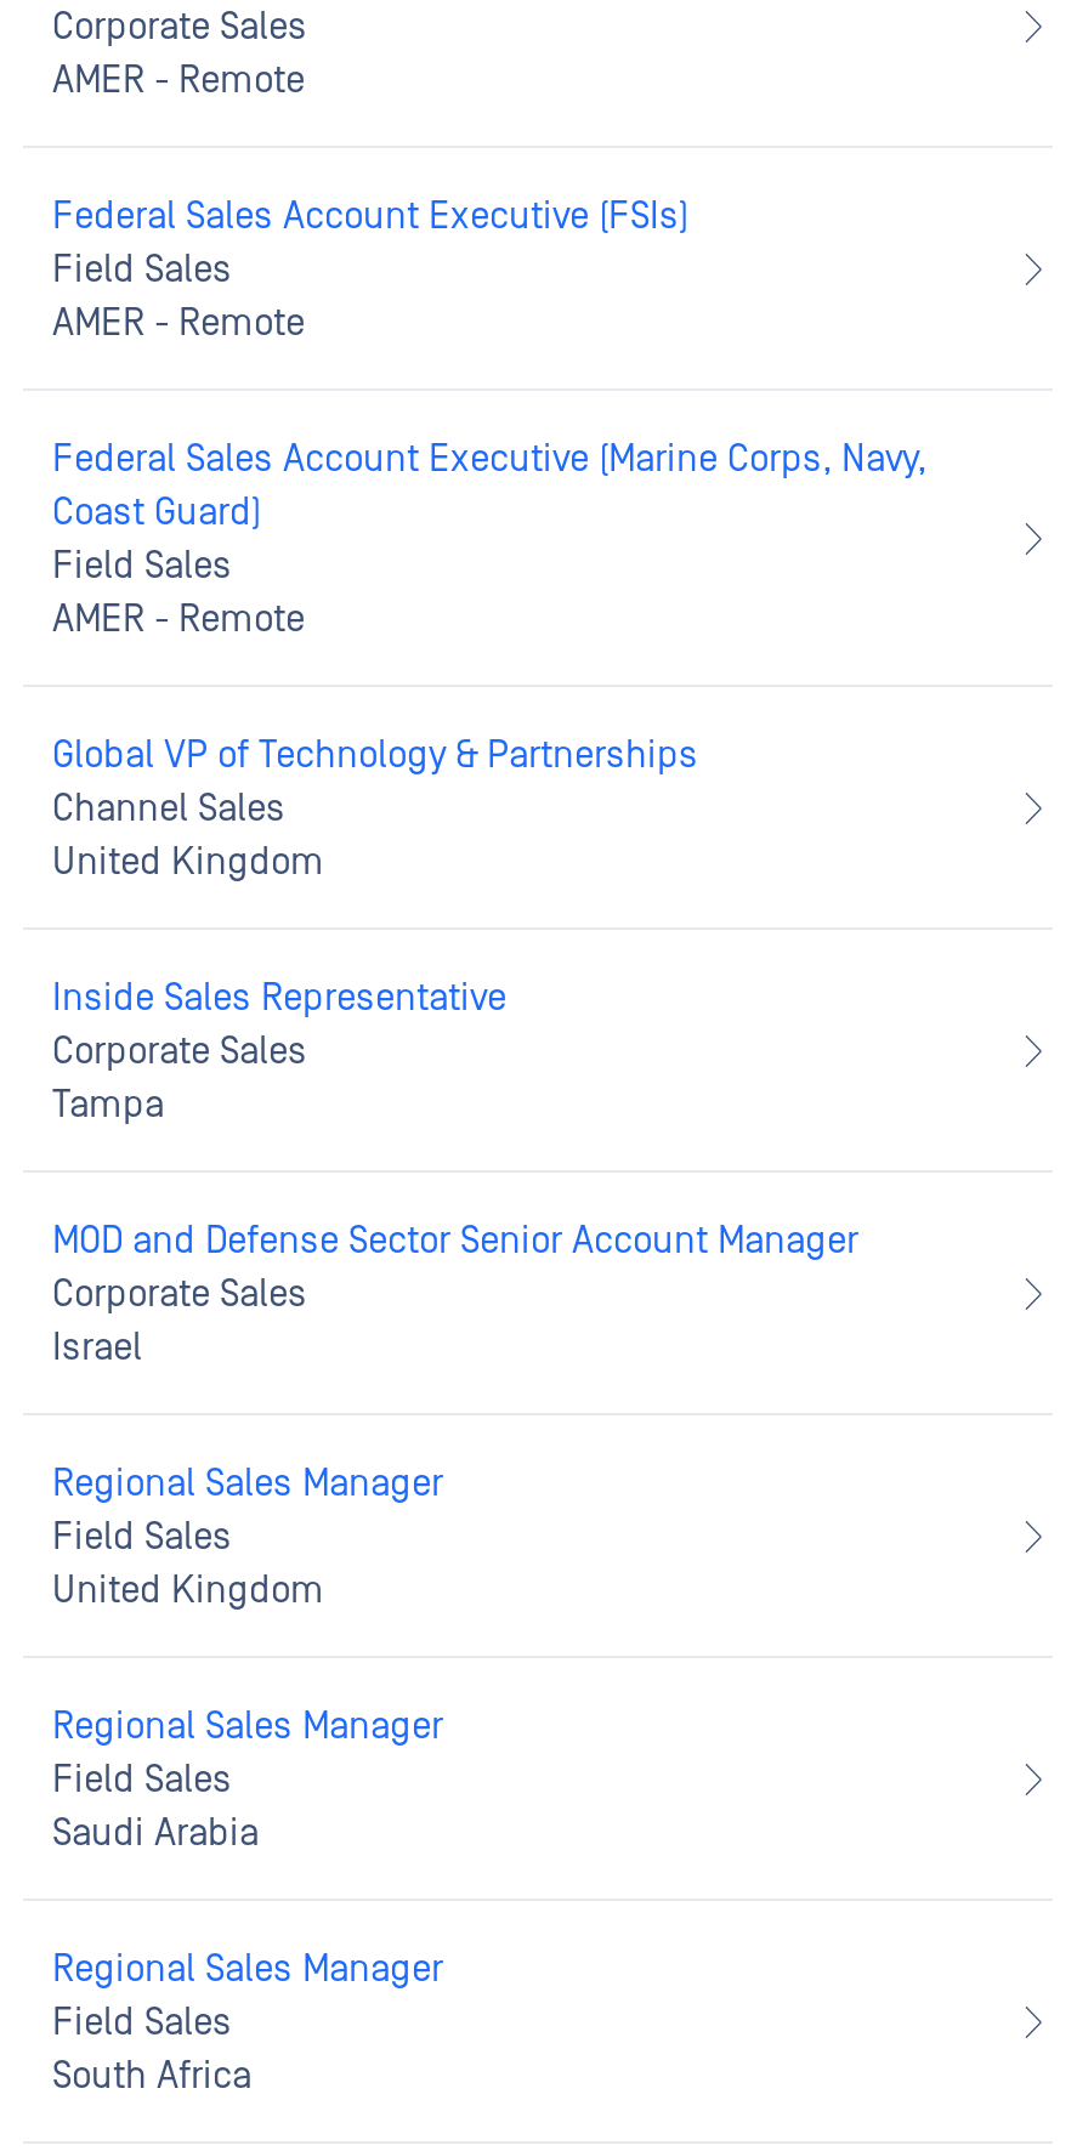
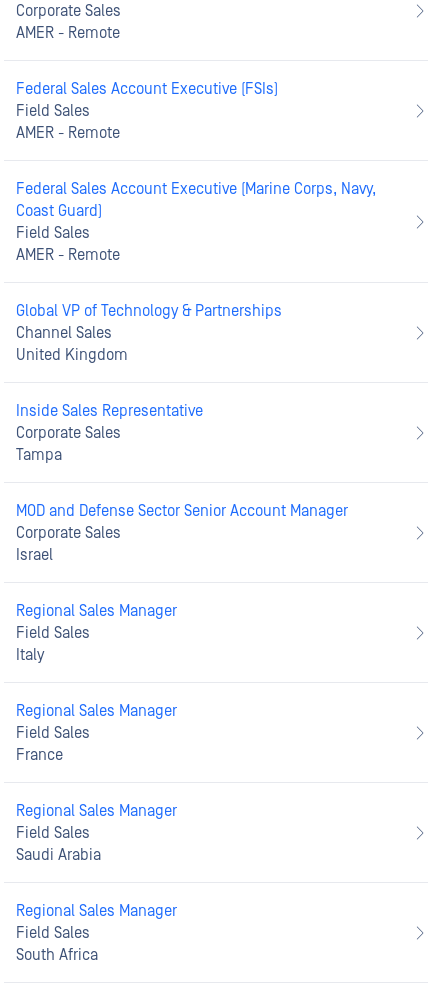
[52,1569,324,1613] United Kingdom -> [16,646,177,764] Italy | Regional Sales Manager | Field Sales | France

